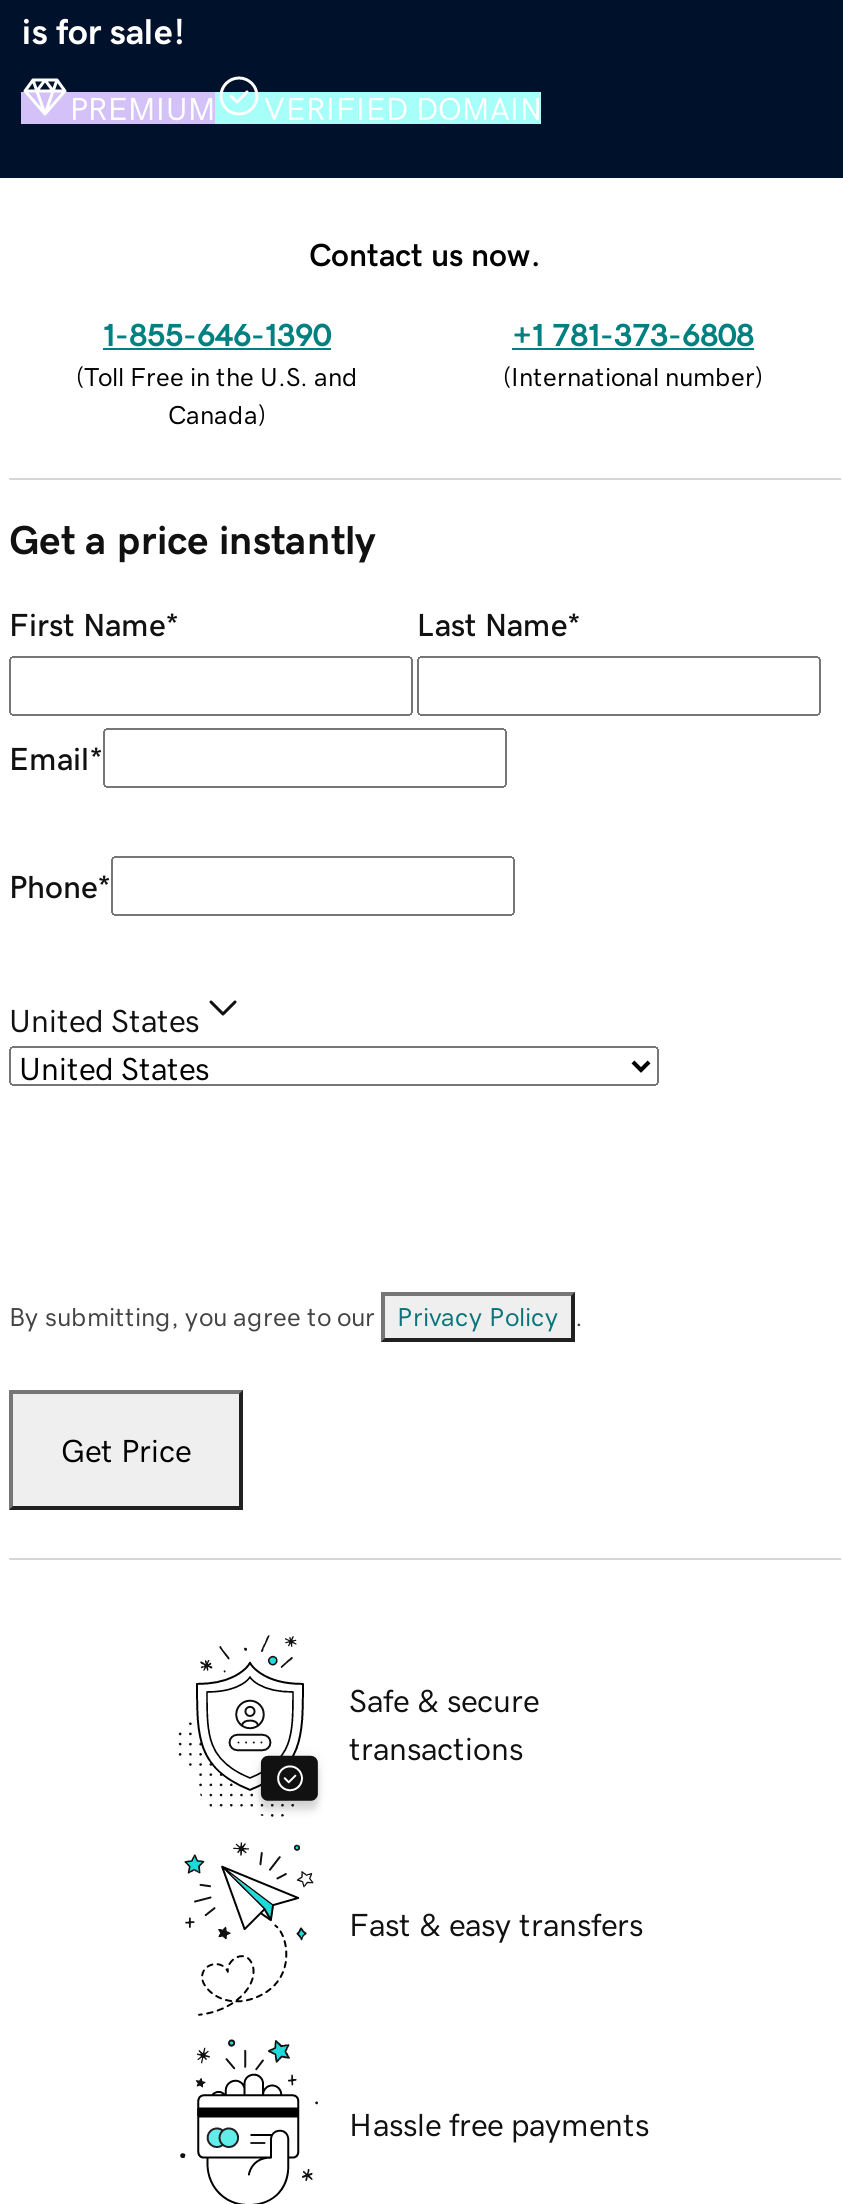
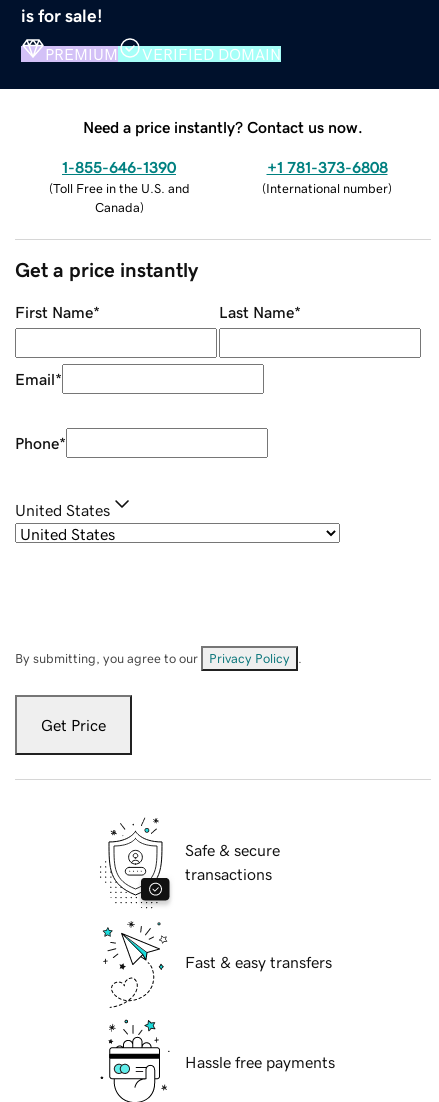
[309,237,541,269] Contact us now. -> [83,119,363,135] Need a price instantly? Contact us now.

